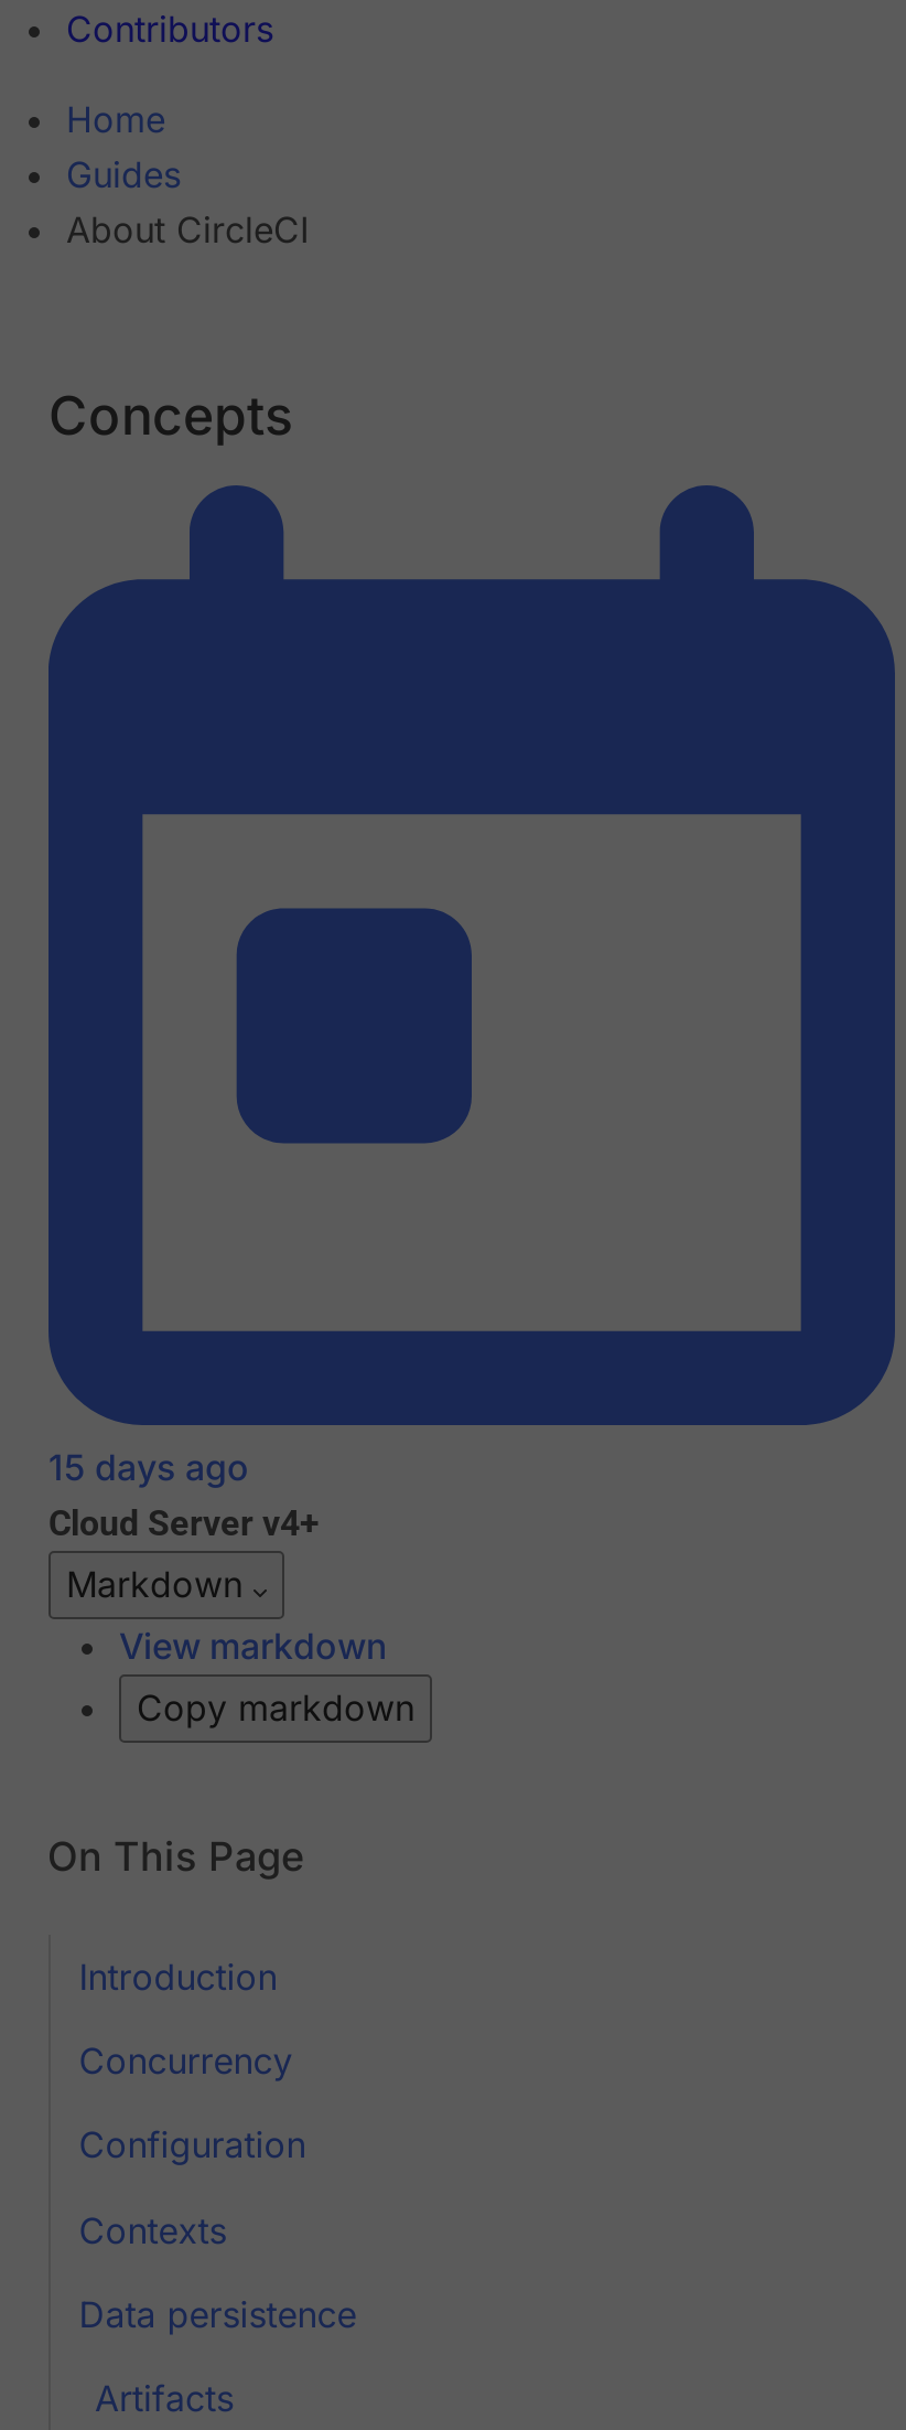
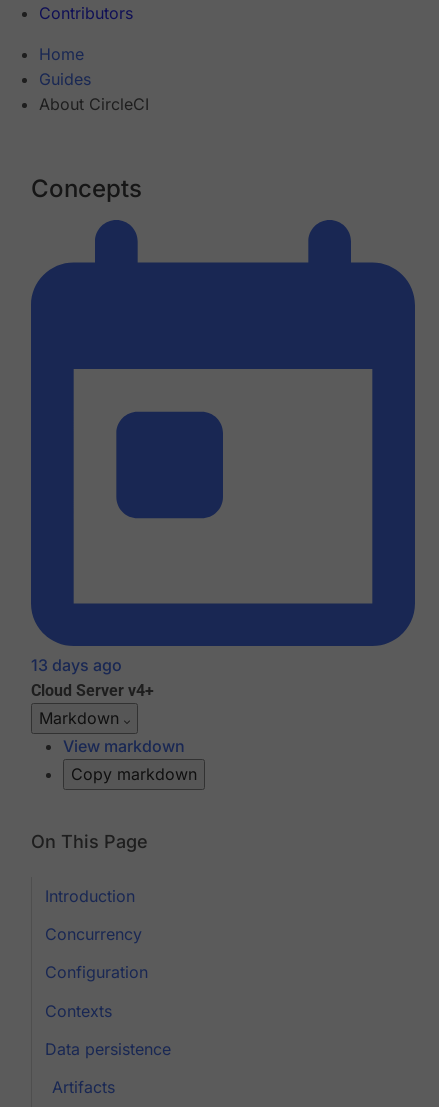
[48,1446,249,1490] 15 days ago -> [31,655,122,675] 13 days ago

